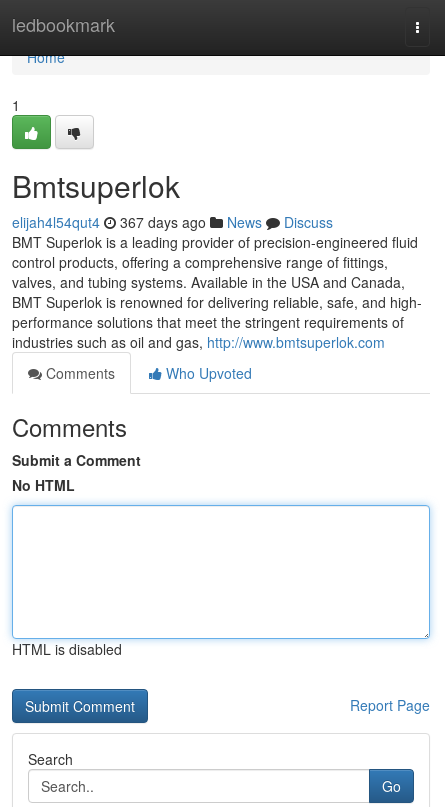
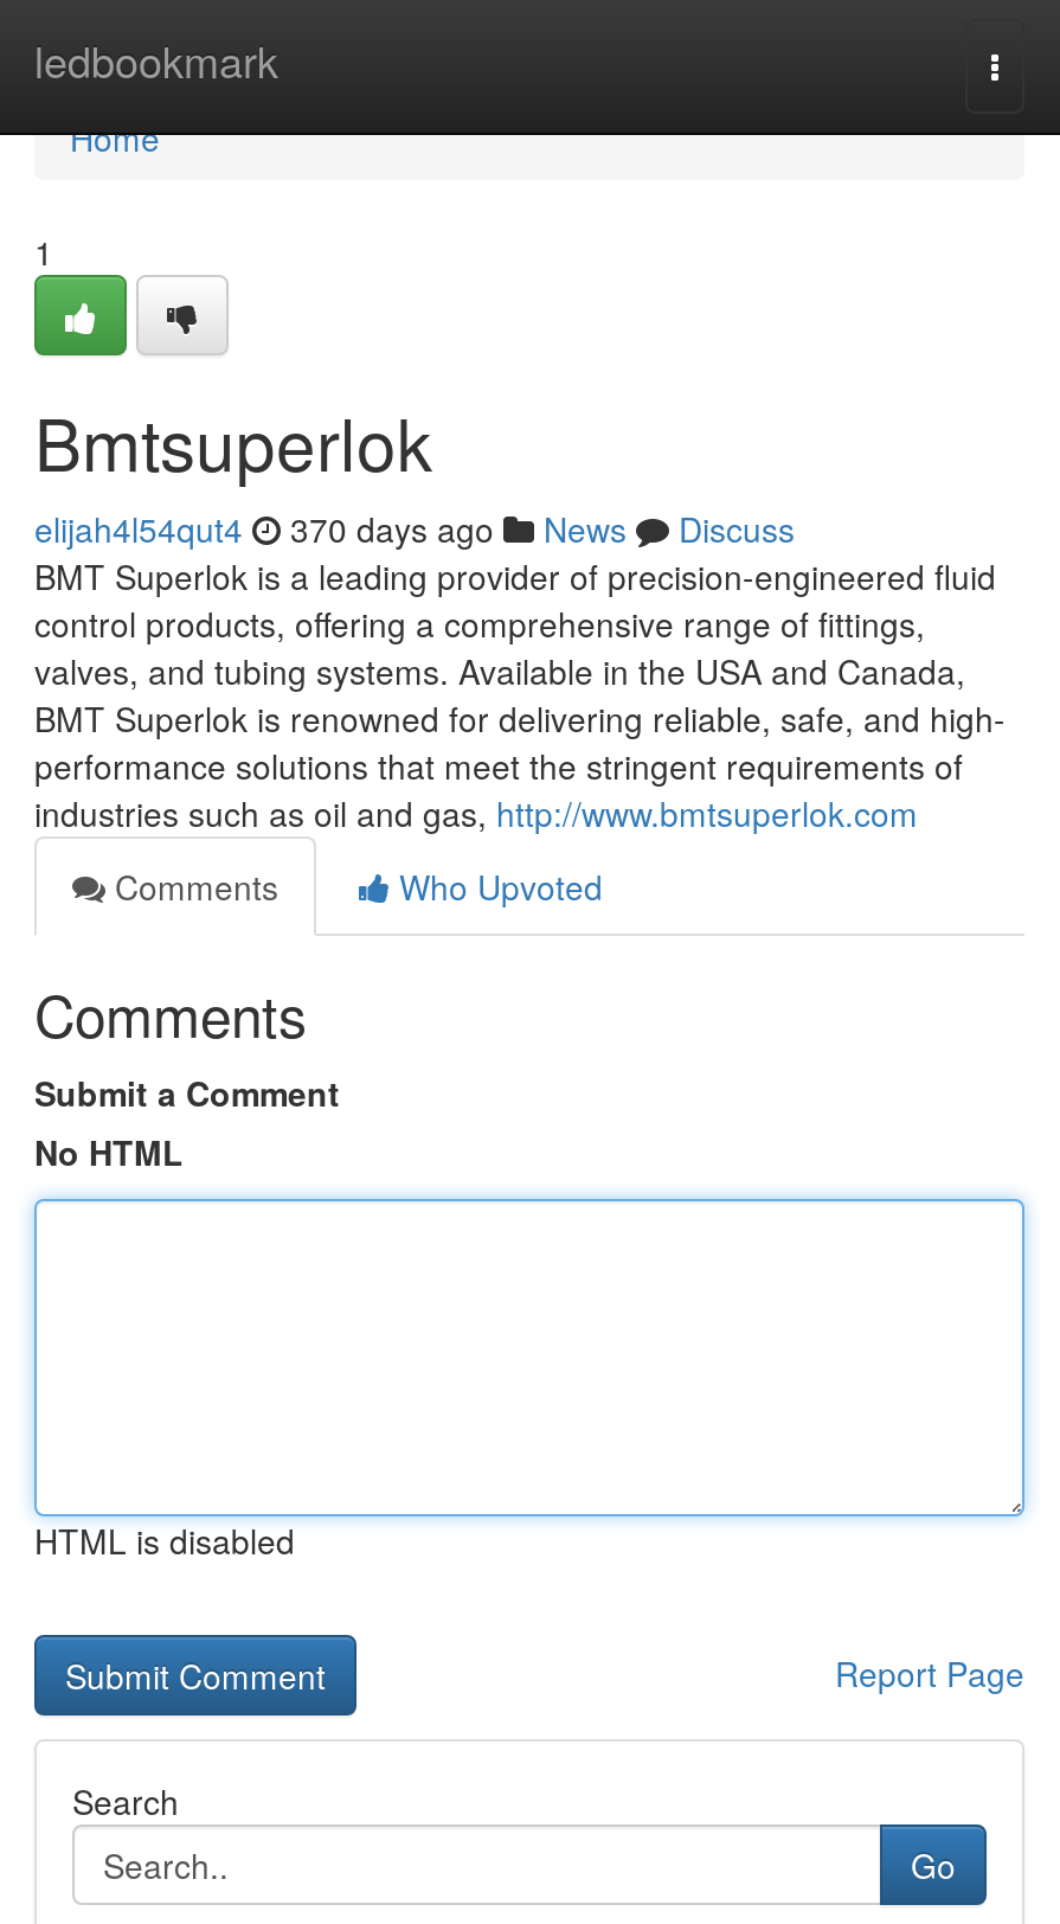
[12,212,333,232] elijah4l54qut4 367 days ago News Discuss -> [34,505,795,552] elijah4l54qut4 370 days ago News Discuss

